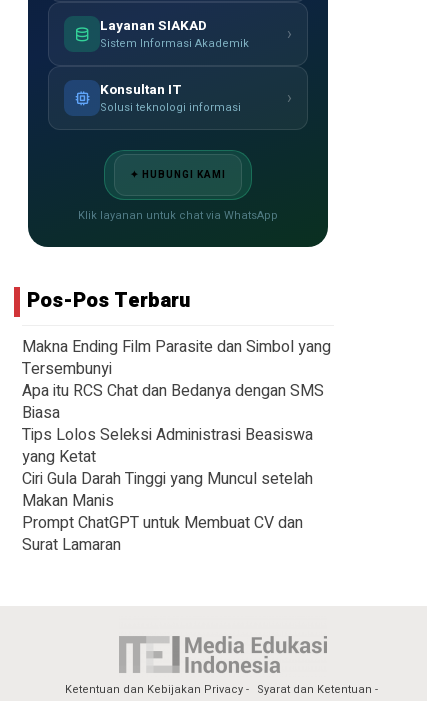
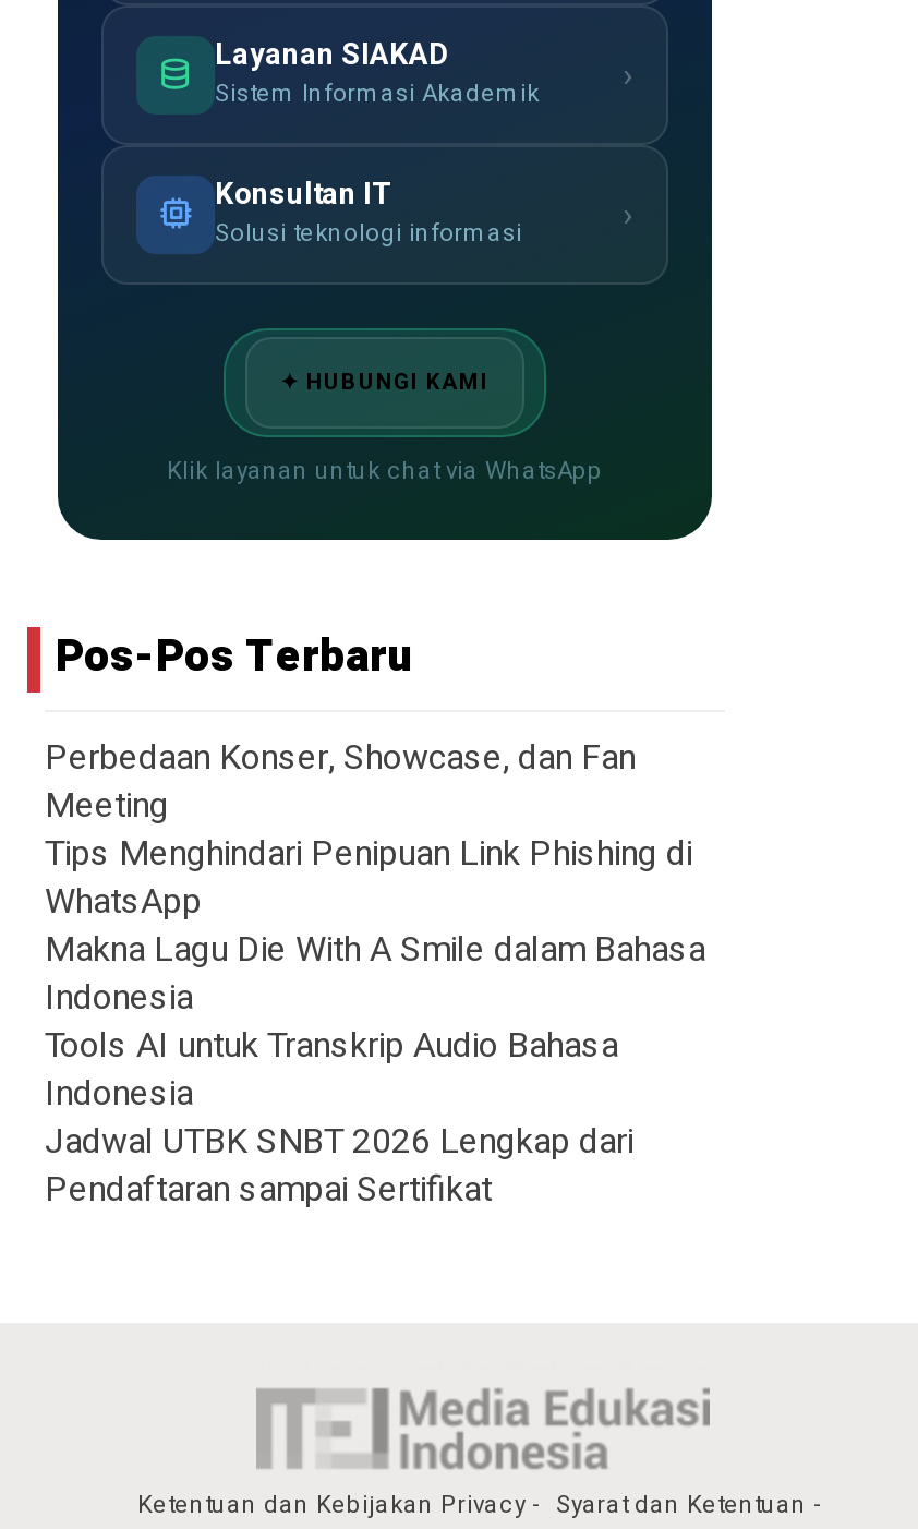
[22,335,331,557] Makna Ending Film Parasite dan Simbol yang | Tersembunyi | Apa itu RCS Chat dan Bedanya dengan SMS | Biasa | Tips Lolos Seleksi Administrasi Beasiswa | yang Ketat | Ciri Gula Darah Tinggi yang Muncul setelah | Makan Manis | Prompt ChatGPT untuk Membuat CV dan | Surat Lamaran -> [45,732,705,1216] Perbedaan Konser, Showcase, dan Fan | Meeting | Tips Menghindari Penipuan Link Phishing di | WhatsApp | Makna Lagu Die With A Smile dalam Bahasa | Indonesia | Tools AI untuk Transkrip Audio Bahasa | Indonesia | Jadwal UTBK SNBT 2026 Lengkap dari | Pendaftaran sampai Sertifikat

